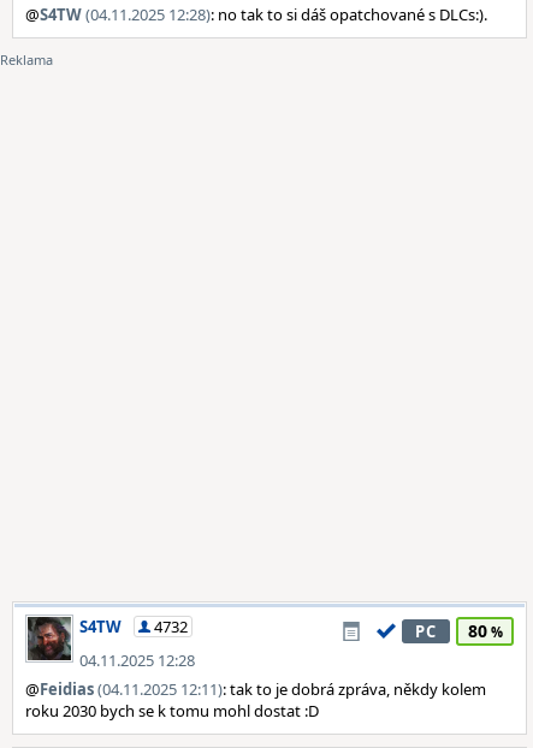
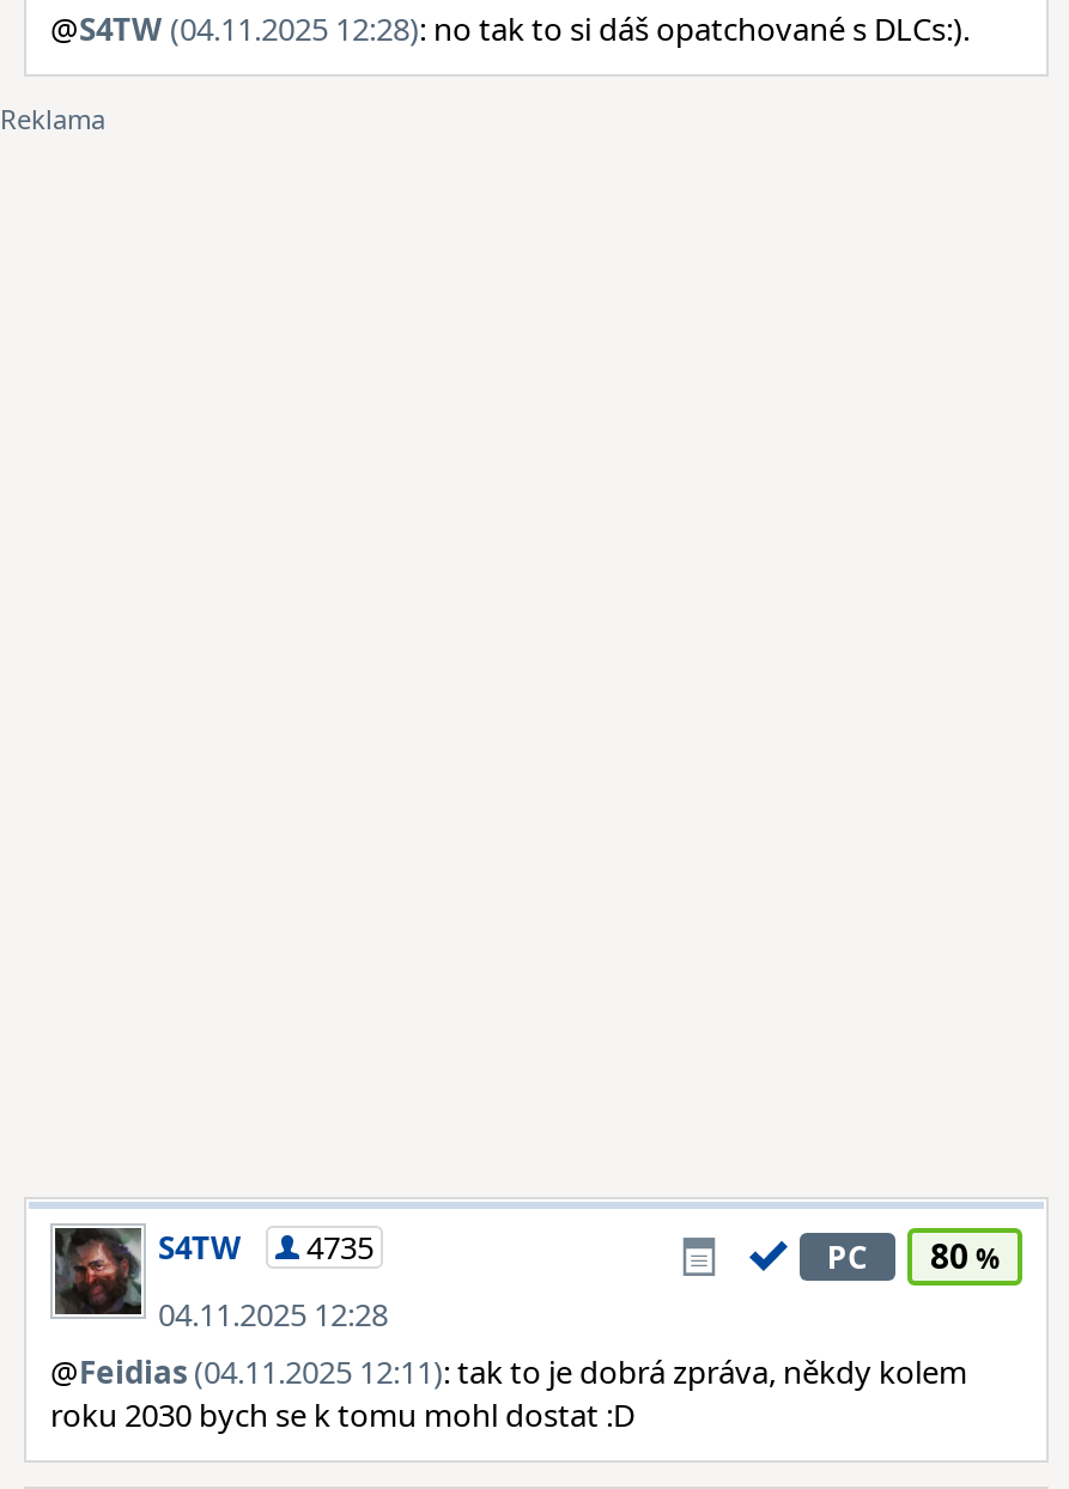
[79,616,188,637] S4TW 4732 -> [158,1226,373,1269] S4TW 4735

